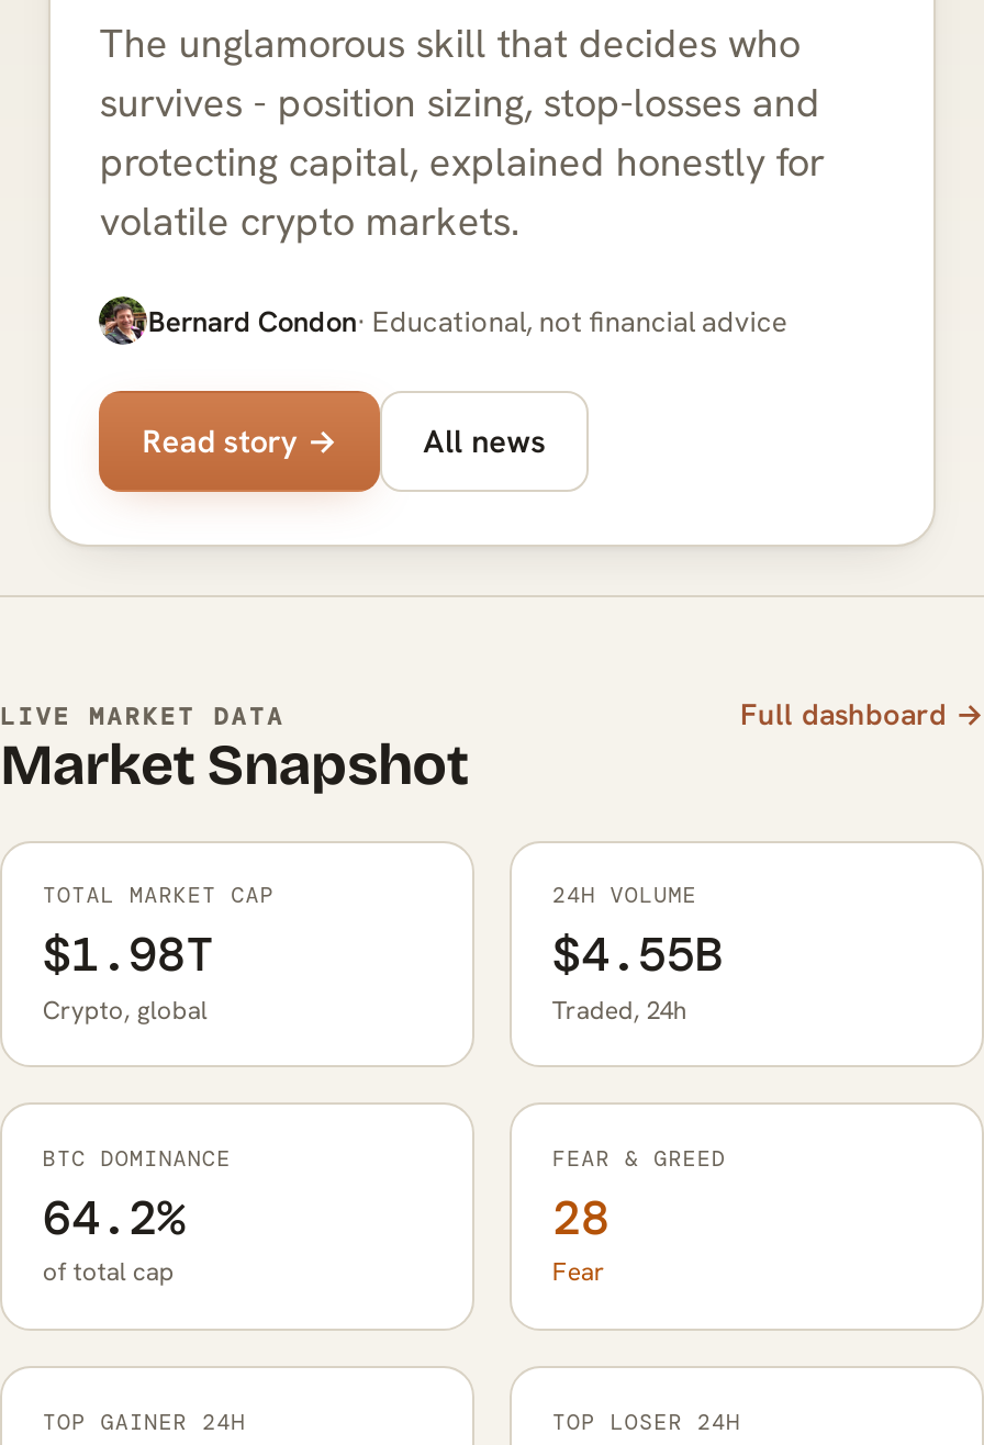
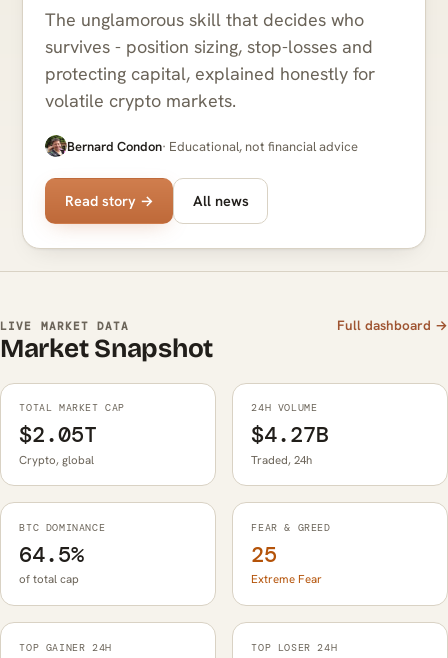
[43,922,214,986] $1.98T -> [19,420,97,449] $2.05T
[552,922,724,986] $4.55B -> [251,420,329,449] $4.27B
[43,1185,185,1249] 64.2% -> [19,540,84,569] 64.5%
[552,1185,609,1288] 28 | Fear -> [251,540,322,586] 25 | Extreme Fear

